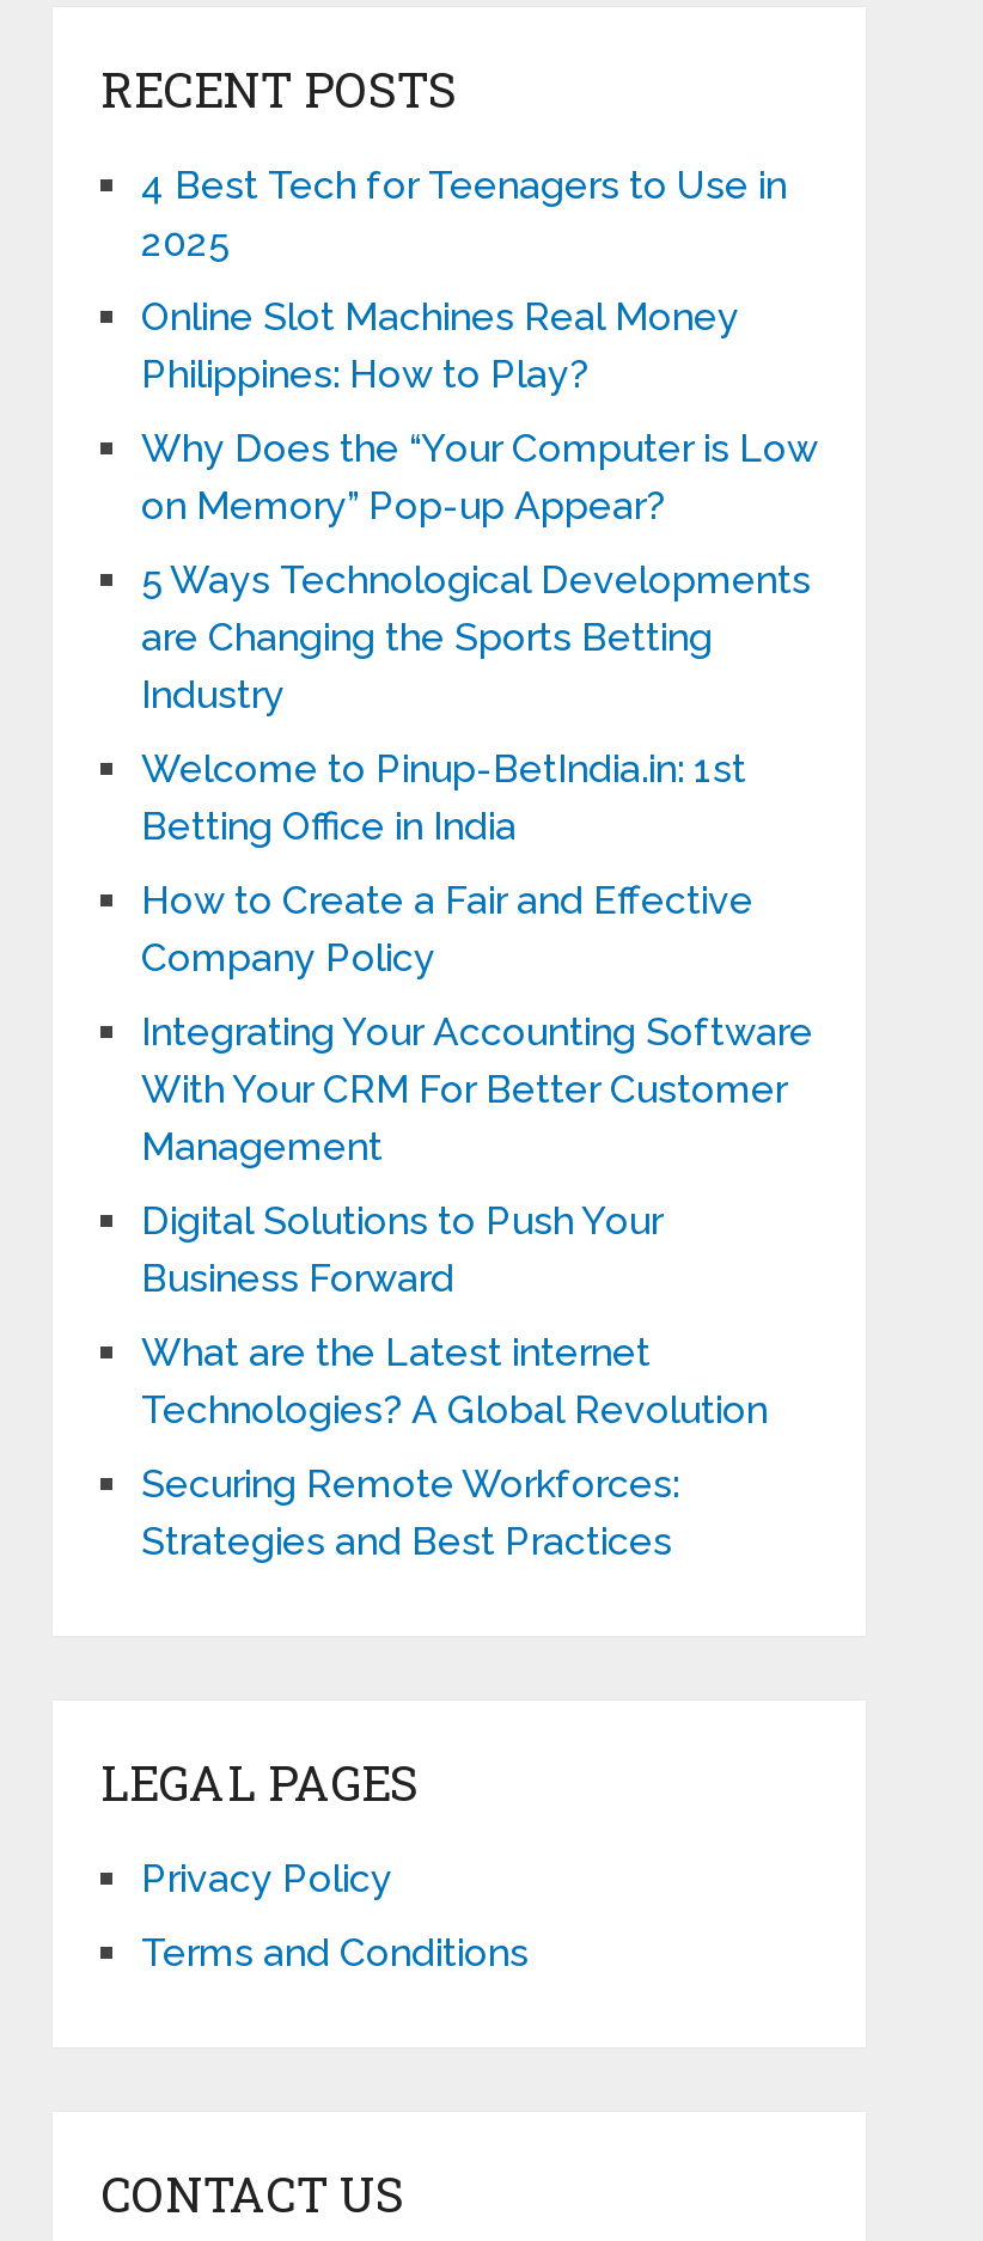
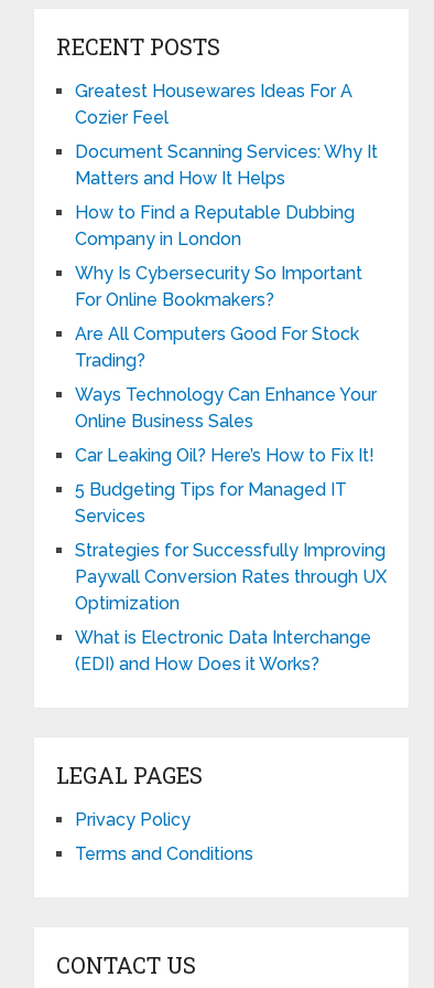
[141,162,787,265] 4 Best Tech for Teenagers to Use in | 2025 -> [75,80,352,128] Greatest Housewares Ideas For A | Cozier Feel
[141,293,739,396] Online Slot Machines Real Money | Philippines: How to Play? -> [75,141,378,188] Document Scanning Services: Why It | Matters and How It Helps
[141,425,818,528] Why Does the “Your Computer is Low | on Memory” Pop-up Appear? -> [75,202,355,249] How to Find a Reputable Dubbing | Company in London
[141,557,811,717] 5 Ways Technological Developments | are Changing the Sports Betting | Industry -> [75,262,362,310] Why Is Cybersecurity So Important | For Online Bookmakers?
[141,745,746,848] Welcome to Pinup-BetIndia.in: 1st | Betting Office in India -> [75,323,359,371] Are All Computers Good For Stock | Trading?
[141,877,753,980] How to Create a Fair and Effective | Company Policy -> [75,384,377,431] Ways Technology Can Enhance Your | Online Business Sales
[141,1009,813,1169] Integrating Your Accounting Software | With Your CRM For Better Customer | Management -> [75,445,375,466] Car Leaking Oil? Here’s How to Fix It!
[141,1198,663,1300] Digital Solutions to Push Your | Business Forward -> [75,479,347,526] 5 Budgeting Tips for Managed IT | Services
[141,1329,768,1432] What are the Latest internet | Technologies? A Global Revolution -> [75,539,387,613] Strategies for Successfully Improving | Paywall Conversion Rates through UX | Optimization
[141,1461,679,1563] Securing Remote Workforces: | Strategies and Best Practices -> [75,627,371,674] What is Electronic Data Interchange | (EDI) and How Does it Works?

